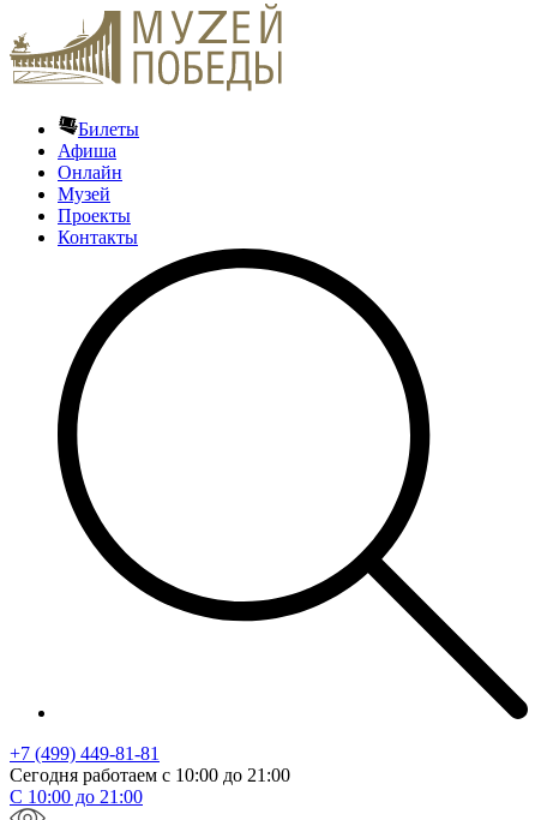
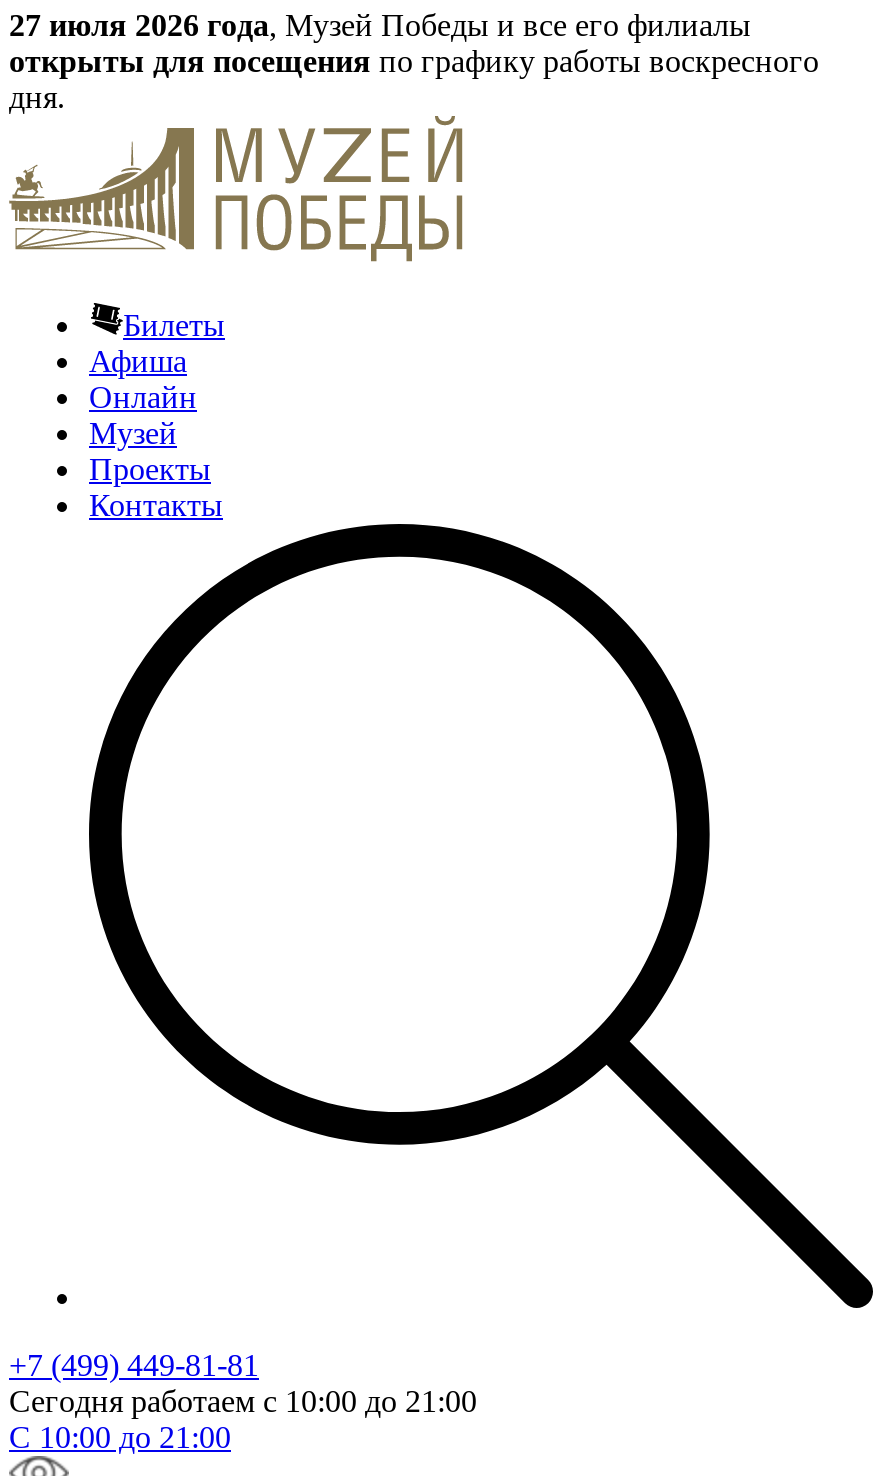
none -> [9,8,819,114] 27 июля 2026 года, Музей Победы и все его филиалы | открыты для посещения по графику работы воскресного | дня.

